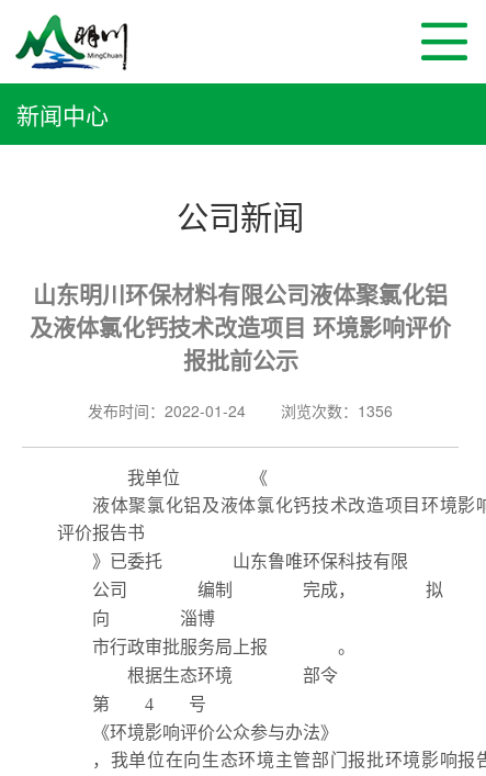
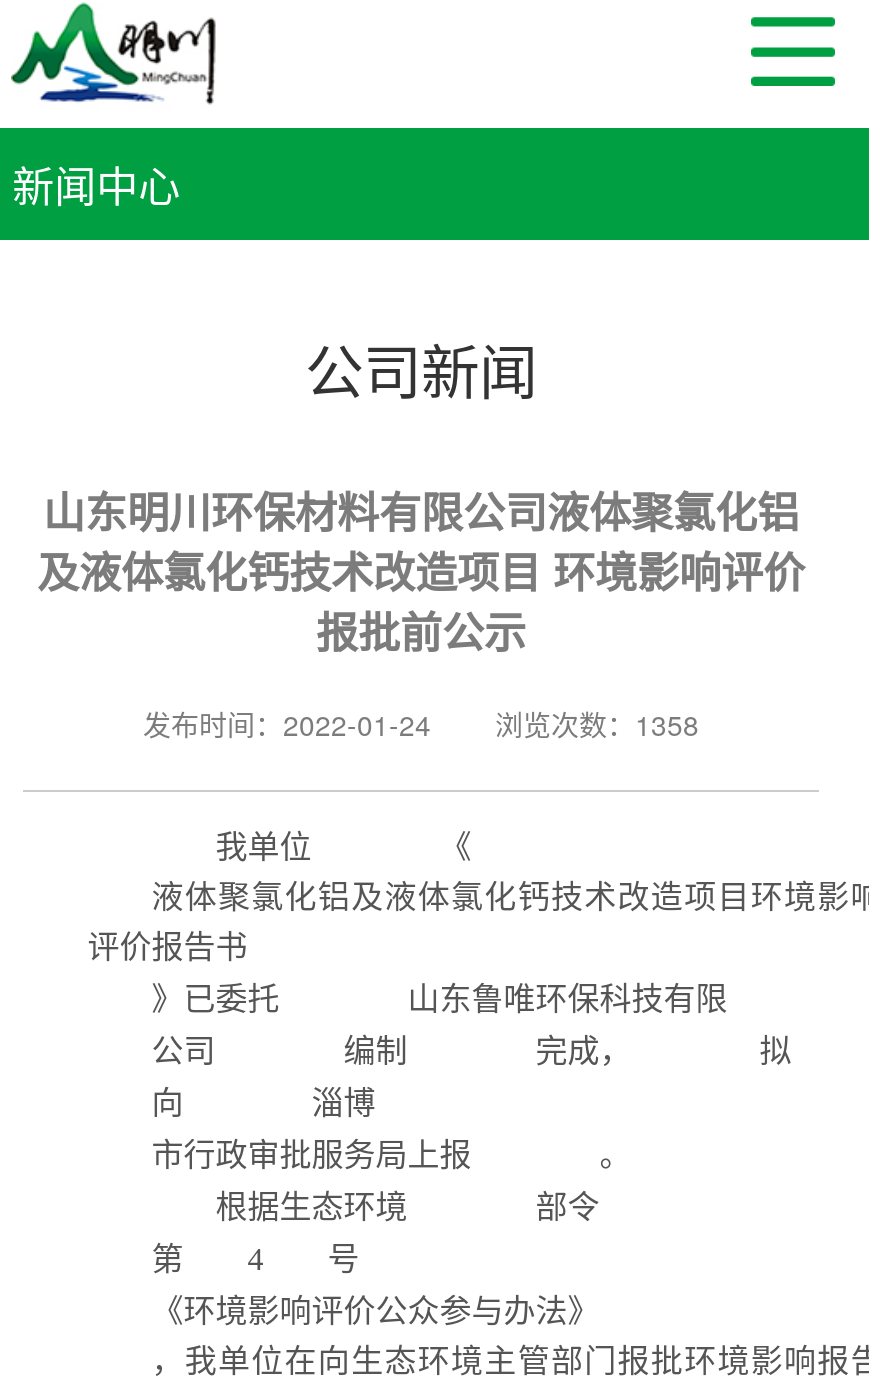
[88,400,393,422] 发布时间：2022-01-24 浏览次数：1356 -> [143,705,699,745] 发布时间：2022-01-24 浏览次数：1358

